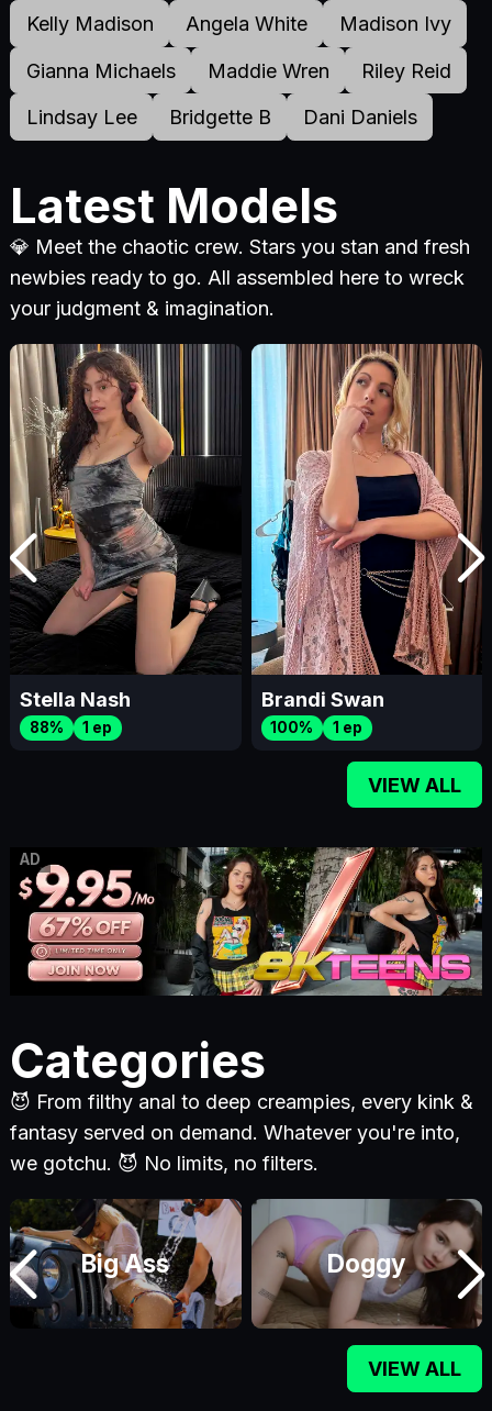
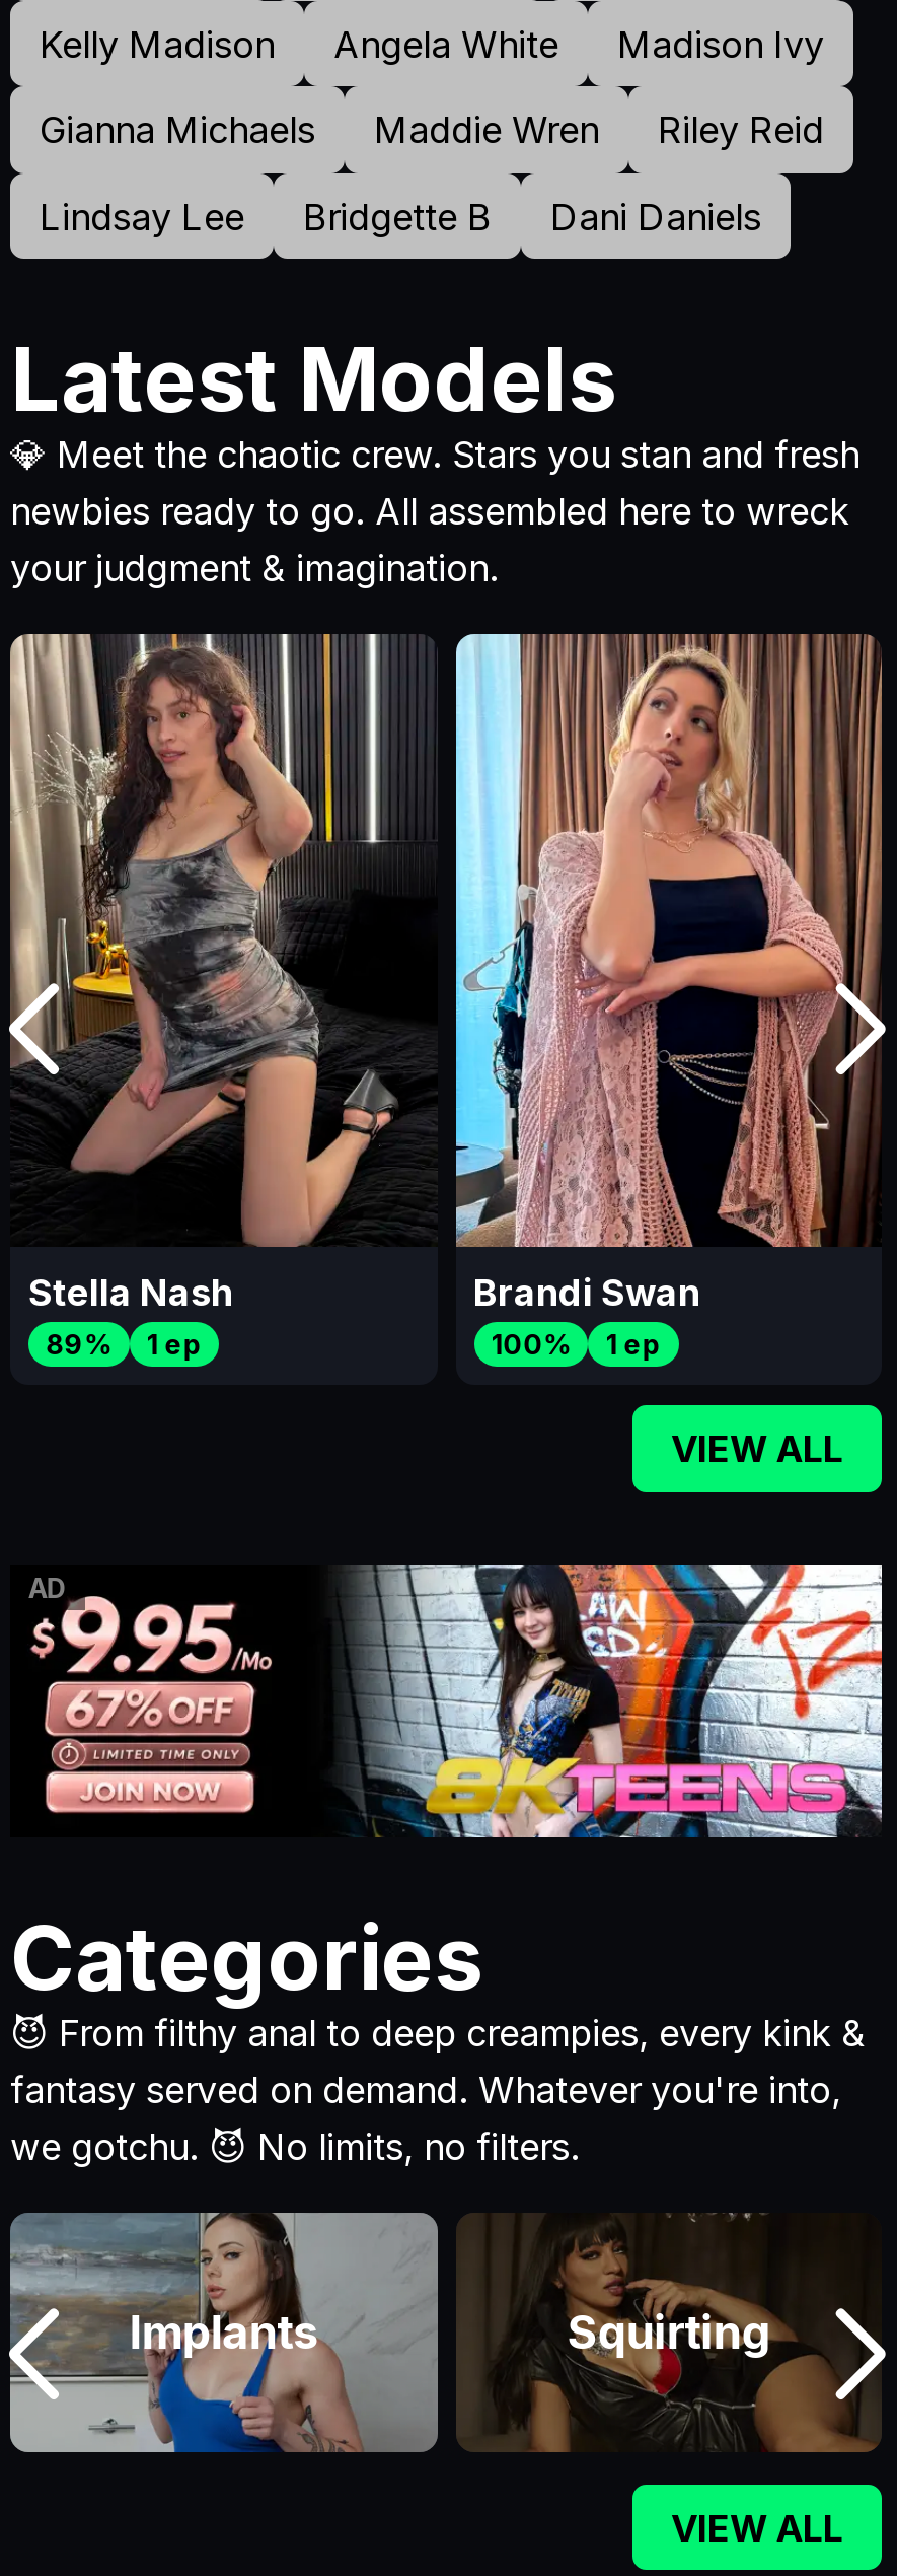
[29,719,112,736] 88% 1 ep -> [46,1327,201,1360] 89% 1 ep
[18,846,483,997] [image] -> [28,1562,884,1840] [image]
[10,1199,242,1330] [image] -> [8,2212,440,2453] [image]
[81,1198,483,1330] [image] | Big Ass | Doggy -> [129,2212,882,2453] [image] | Implants | Squirting

